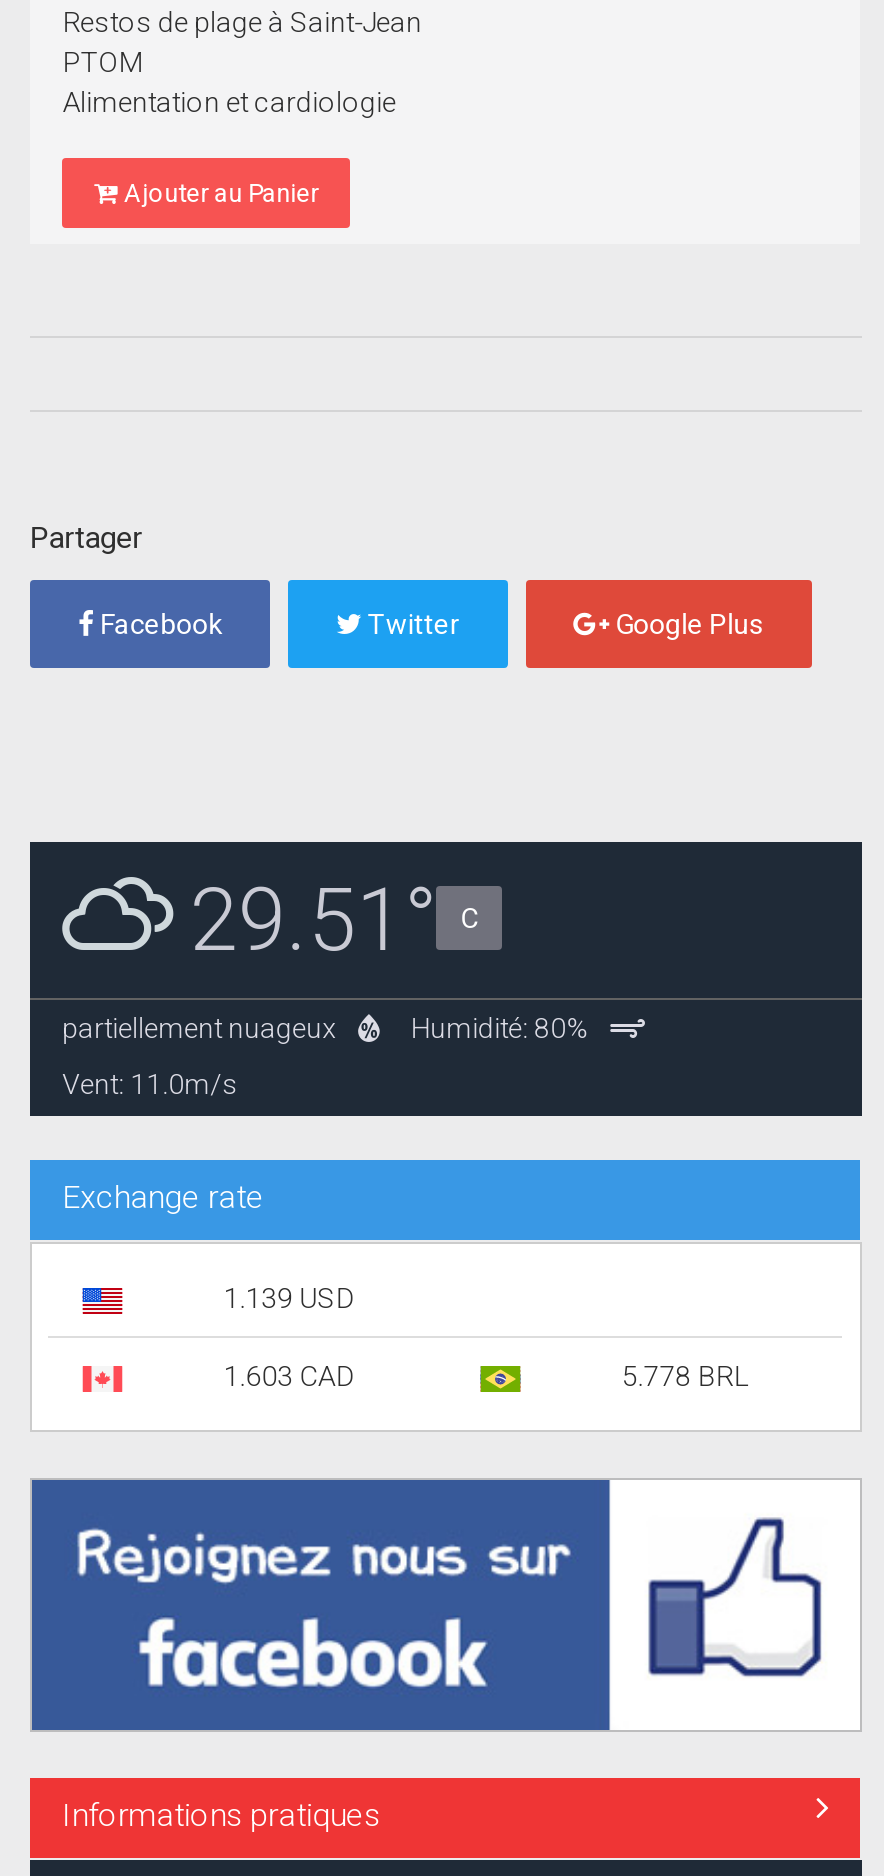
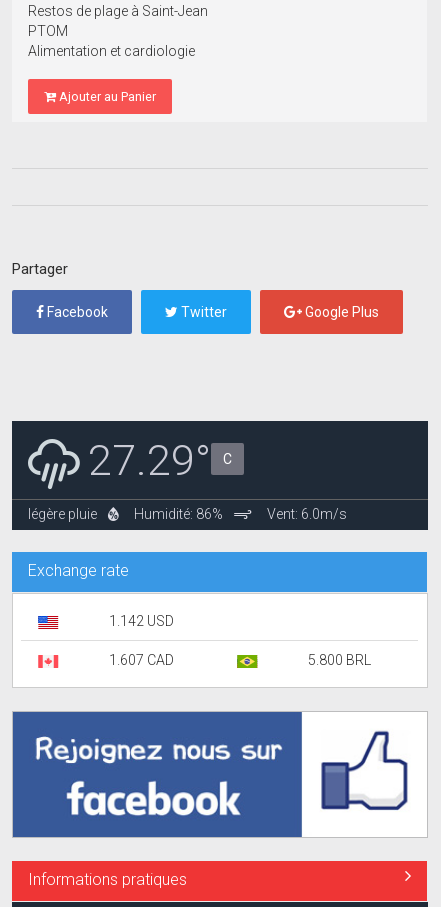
[72,869,478,971] [image] | 29.51° C -> [32,434,232,485] [image] | 27.29° C
[62,1011,588,1099] partiellement nuageux | Humidité: 80% | Vent: 11.0m/s -> [28,505,347,521] légère pluie | Humidité: 86% | Vent: 6.0m/s
[223,1283,353,1315] 1.139 USD -> [109,613,174,629] 1.142 USD
[223,1361,353,1393] 1.603 CAD -> [109,652,174,668] 1.607 CAD
[621,1361,747,1393] 5.778 BRL -> [308,652,371,668] 5.800 BRL

